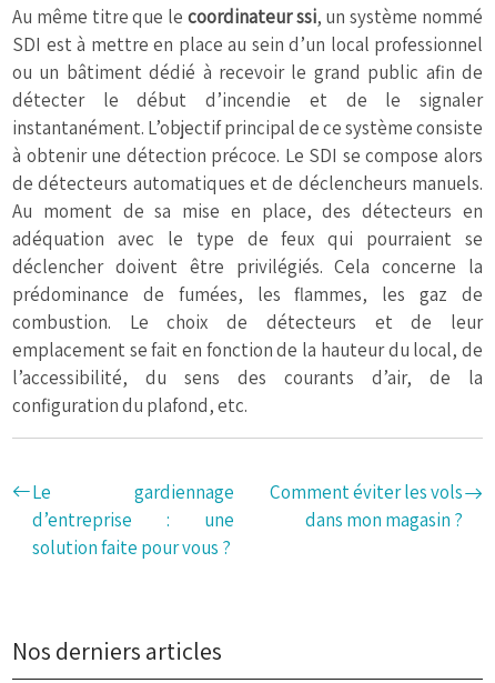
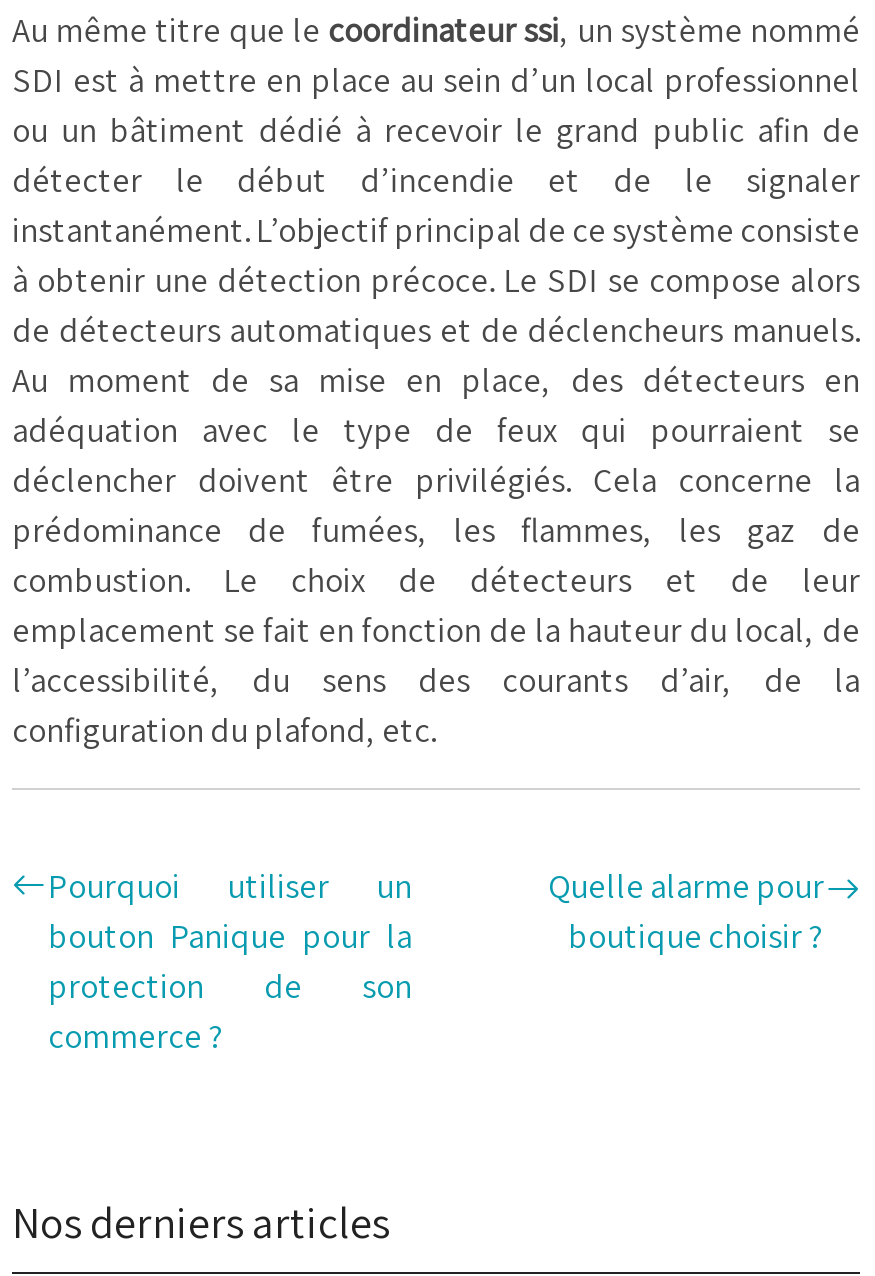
[32,480,234,560] Le gardiennage | d’entreprise : une | solution faite pour vous ? -> [48,864,412,1058] Pourquoi utiliser un | bouton Panique pour la | protection de son | commerce ?
[270,480,463,532] Comment éviter les vols | dans mon magasin ? -> [548,864,824,958] Quelle alarme pour | boutique choisir ?

